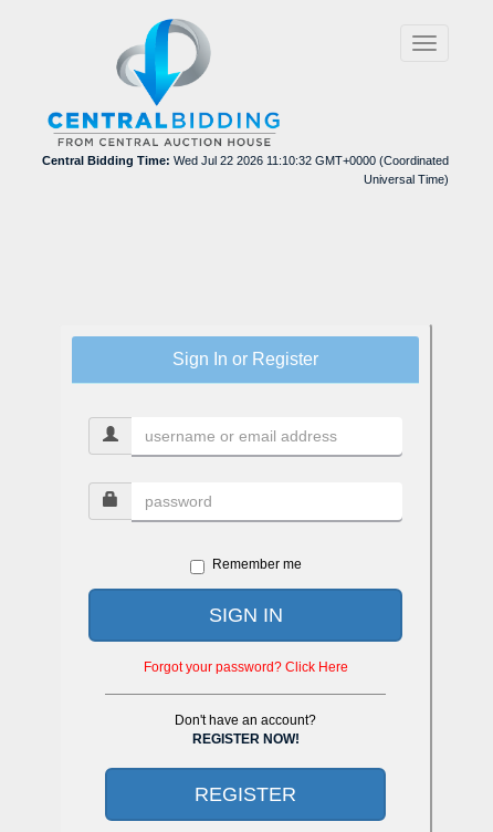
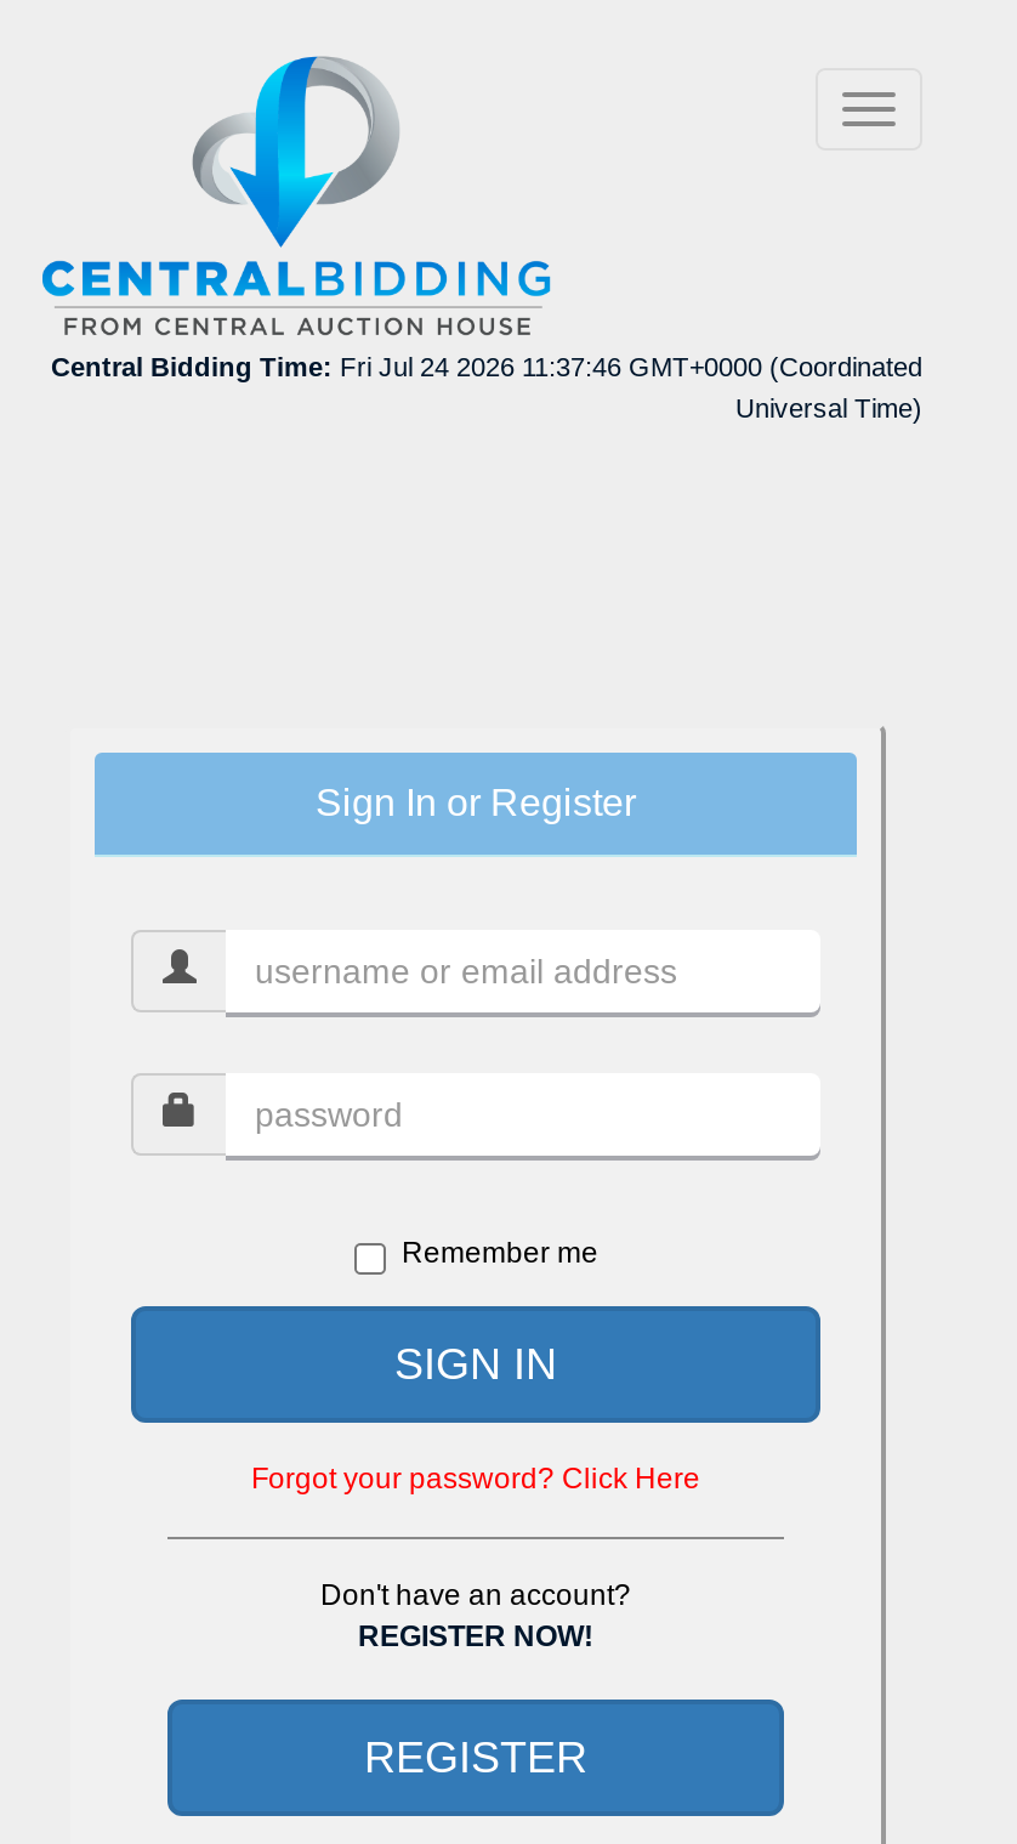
[42,153,449,167] Central Bidding Time: Wed Jul 22 2026 11:10:32 GMT+0000 (Coordinated -> [51,351,922,380] Central Bidding Time: Fri Jul 24 2026 11:37:46 GMT+0000 (Coordinated

